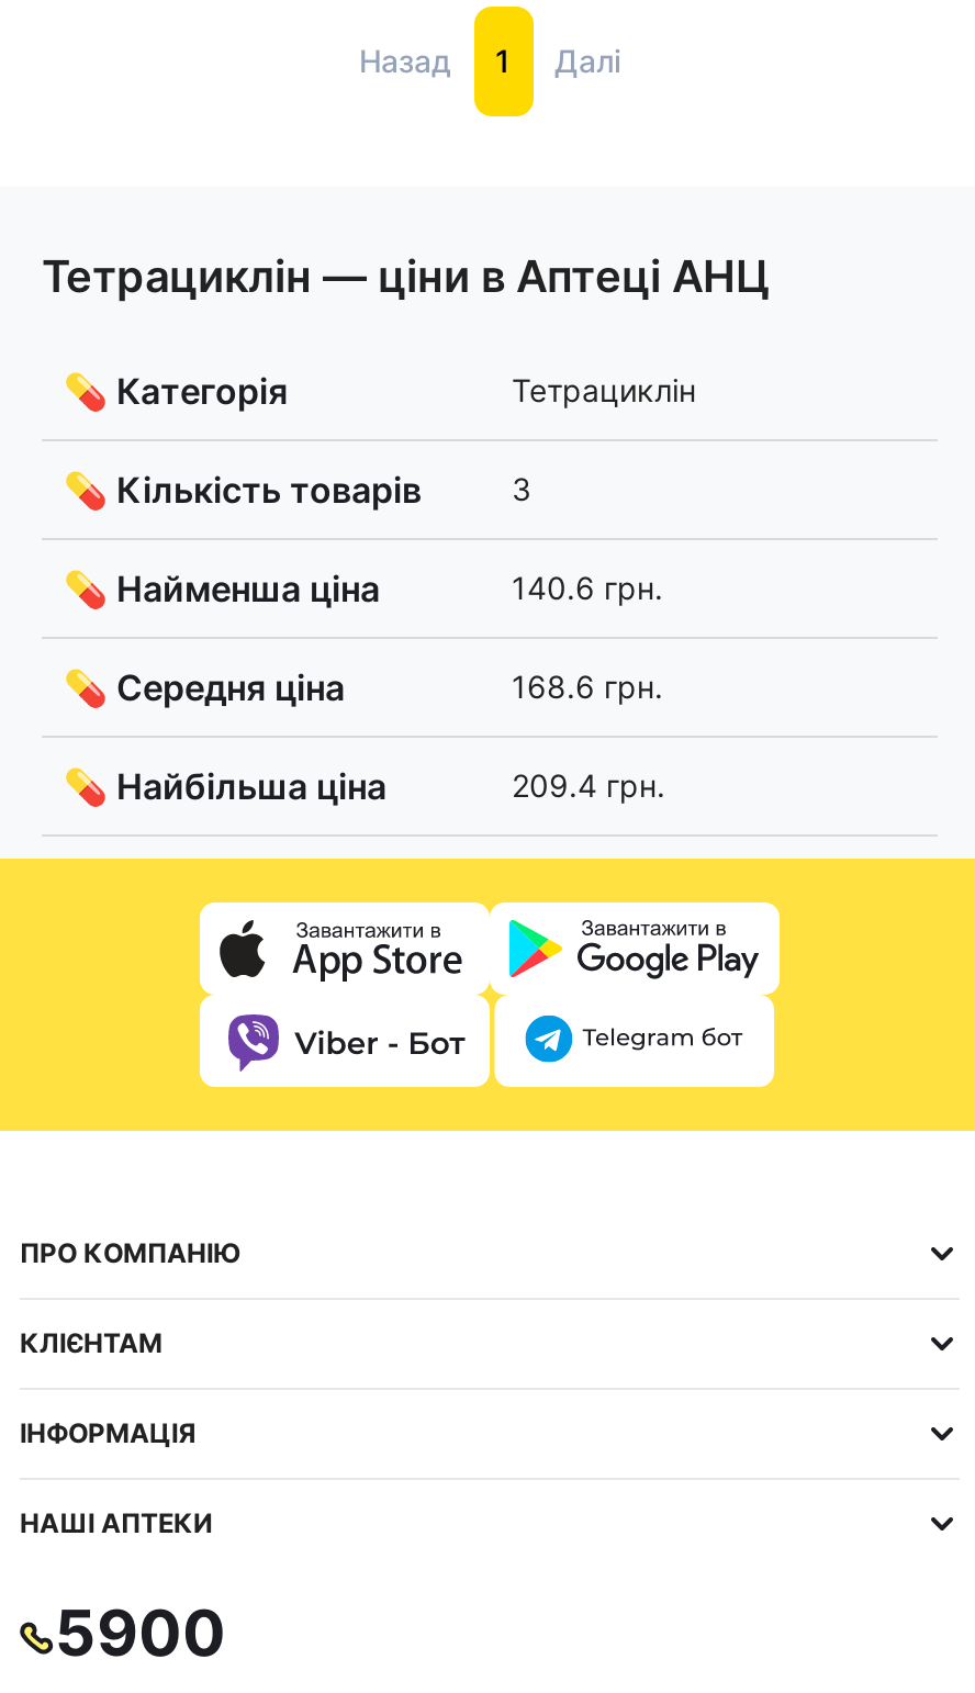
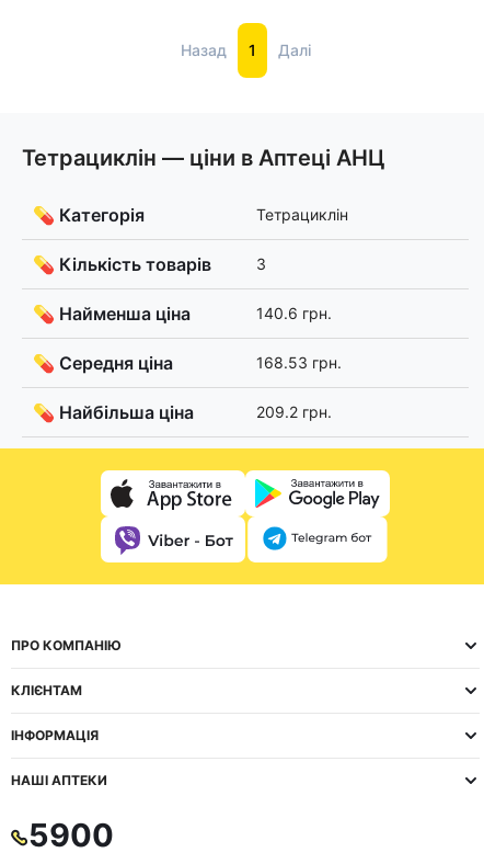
[512,668,663,706] 168.6 грн. -> [256,353,342,372] 168.53 грн.
[512,767,665,804] 209.4 грн. -> [256,403,332,421] 209.2 грн.

